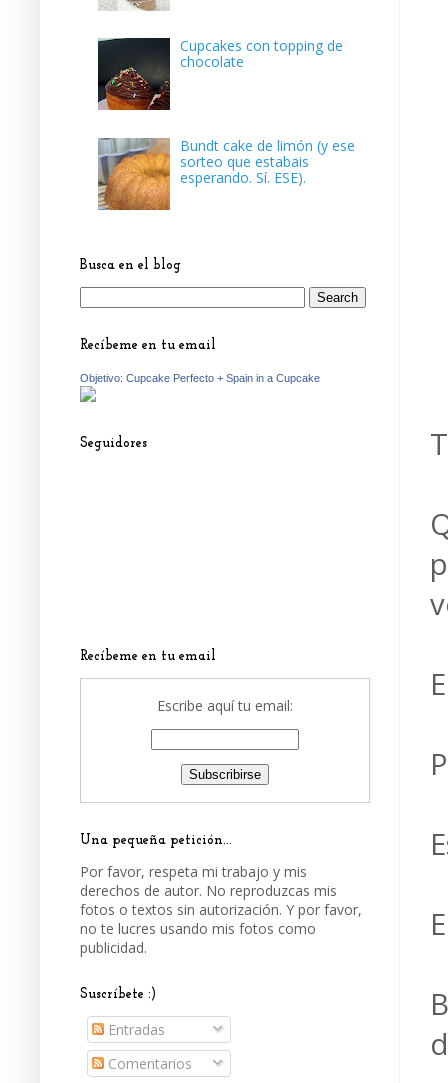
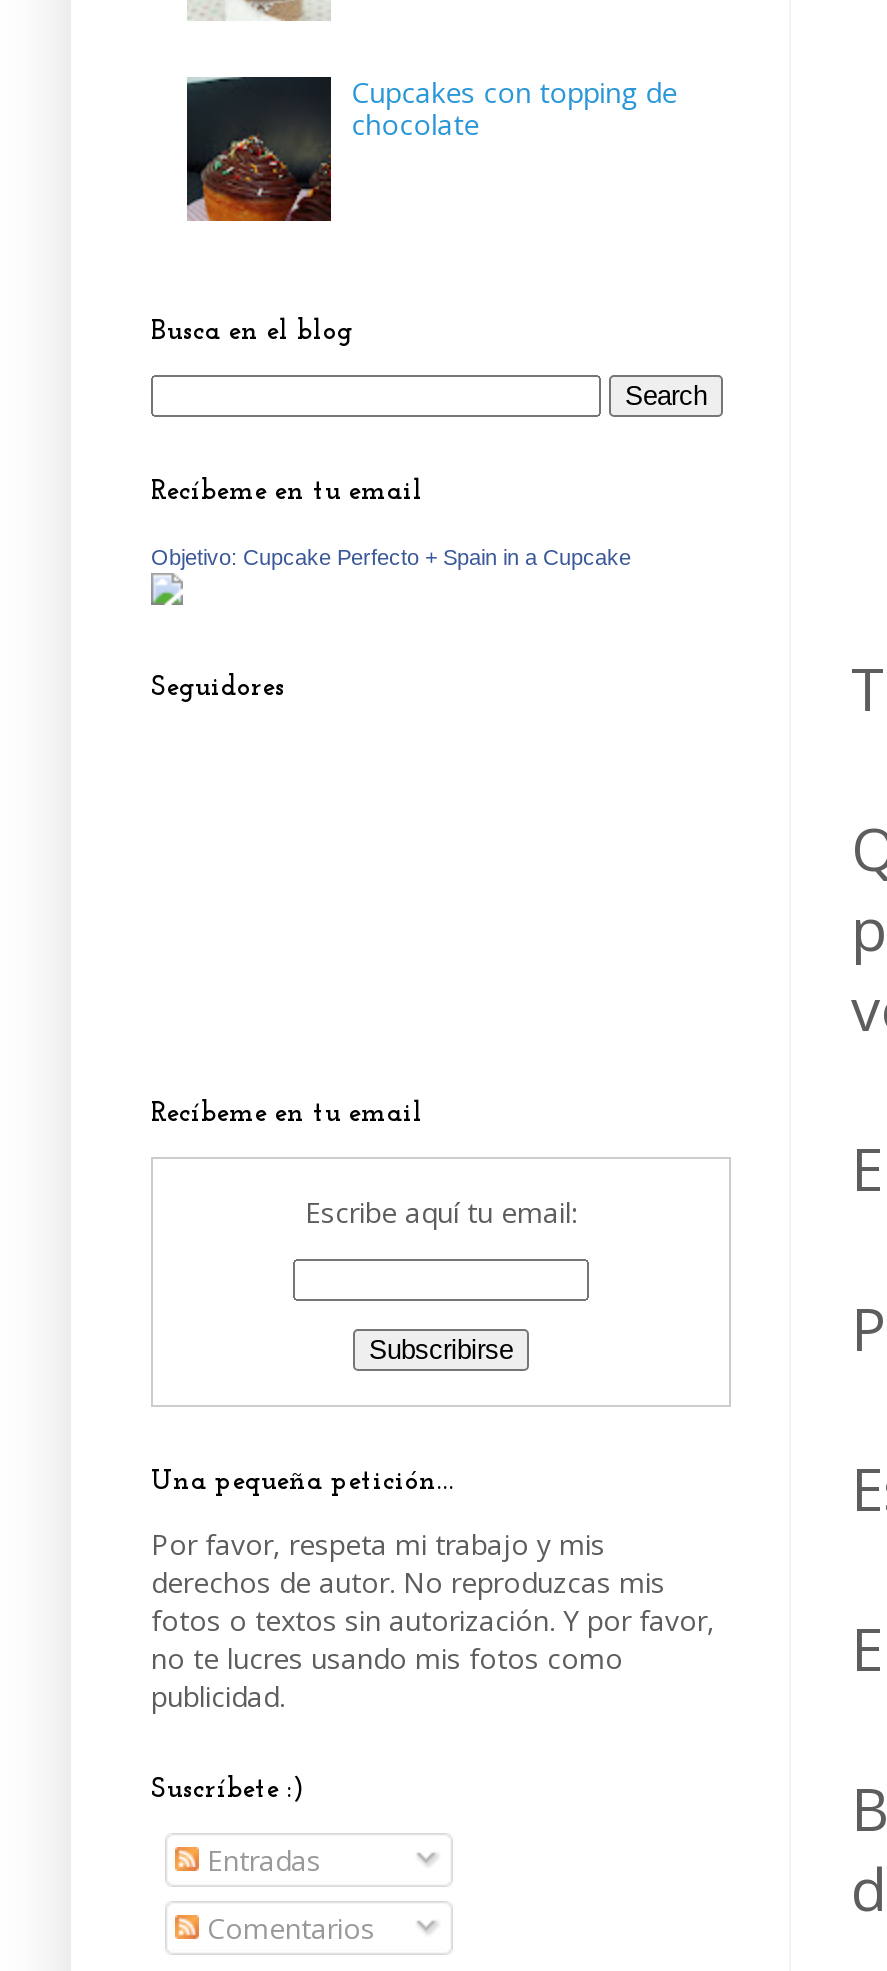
[97,136,355,210] [image] | Bundt cake de limón (y ese | sorteo que estabais | esperando. Sí. ESE). -> none

